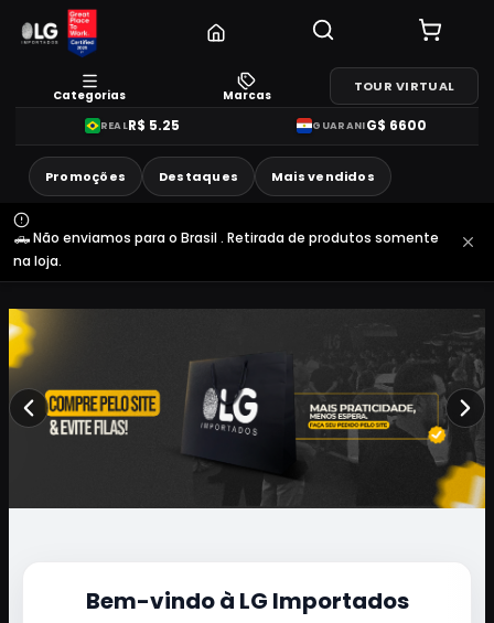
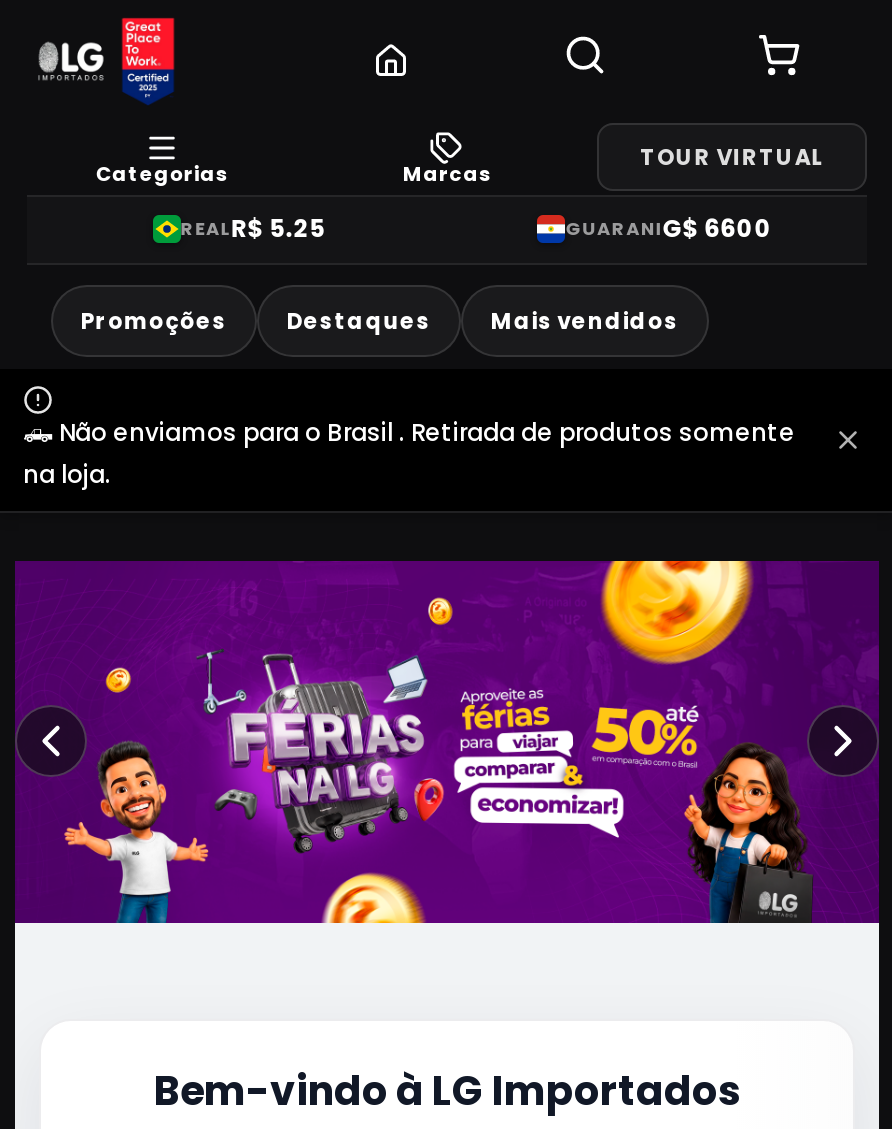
[8,308,486,509] [image] -> [15,559,879,925] [image]

